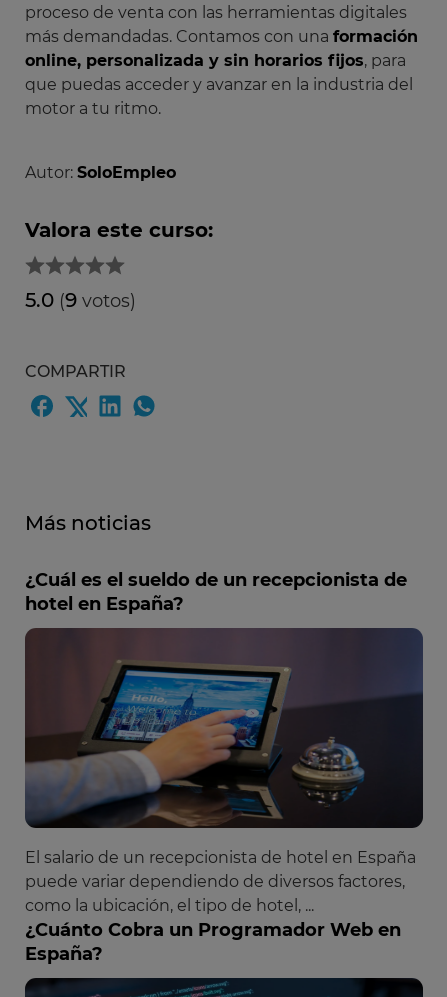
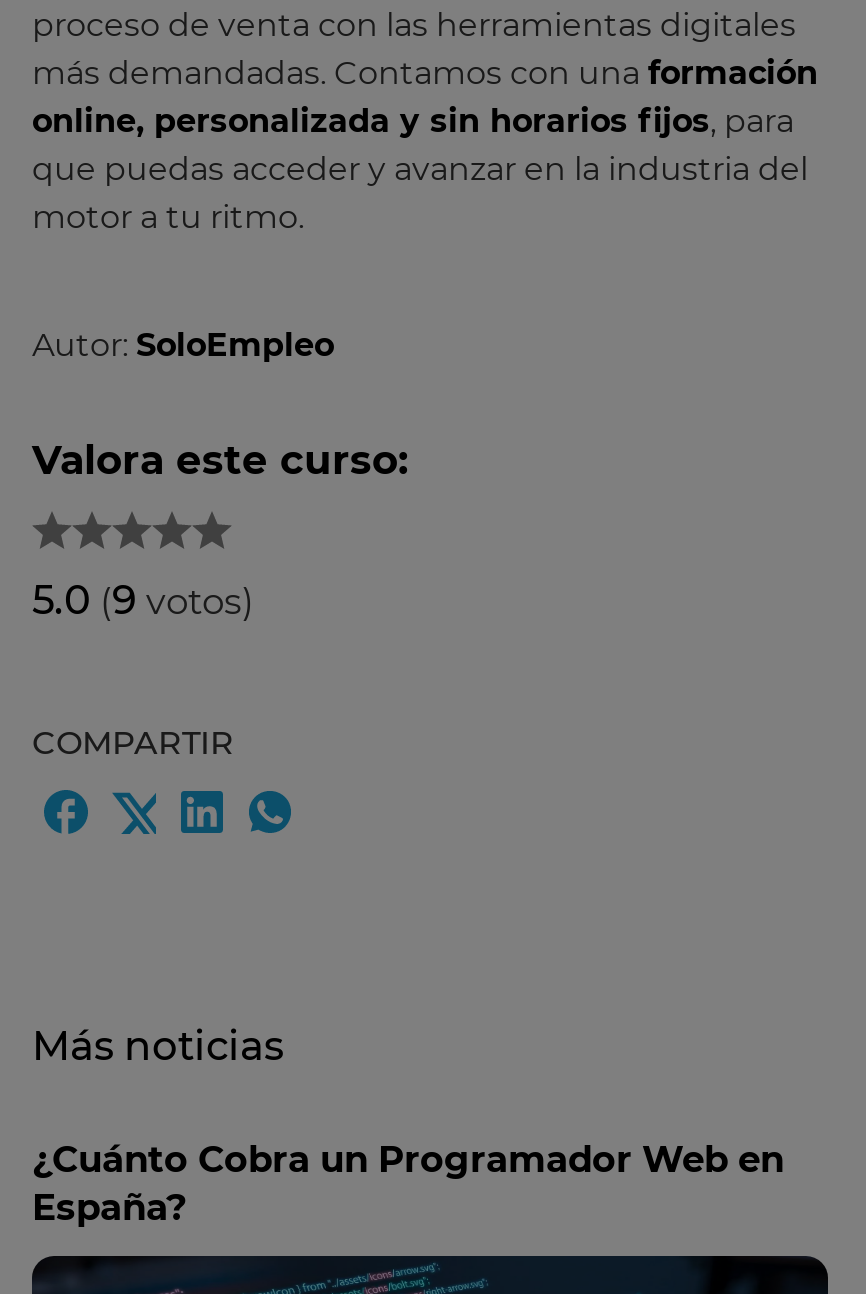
[25,569,407,615] ¿Cuál es el sueldo de un recepcionista de | hotel en España? -> none
[25,627,424,915] [image] | El salario de un recepcionista de hotel en España | puede variar dependiendo de diversos factores, | como la ubicación, el tipo de hotel, ... -> none

